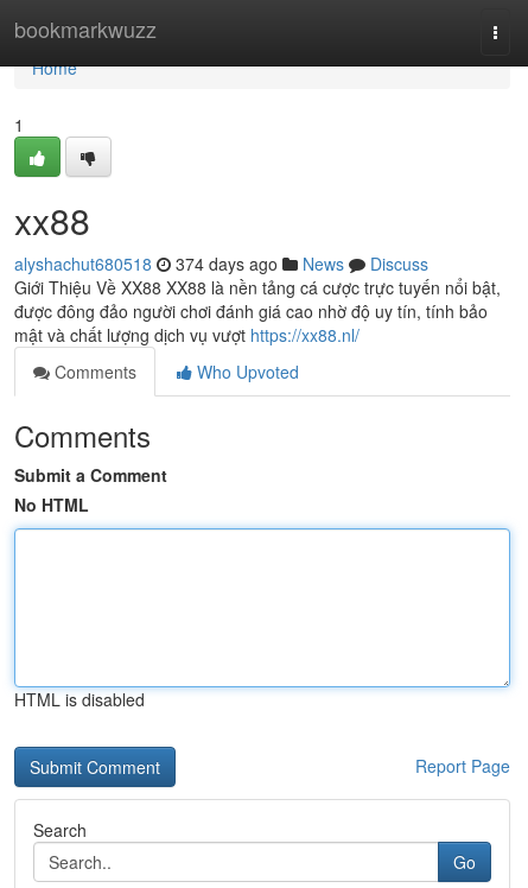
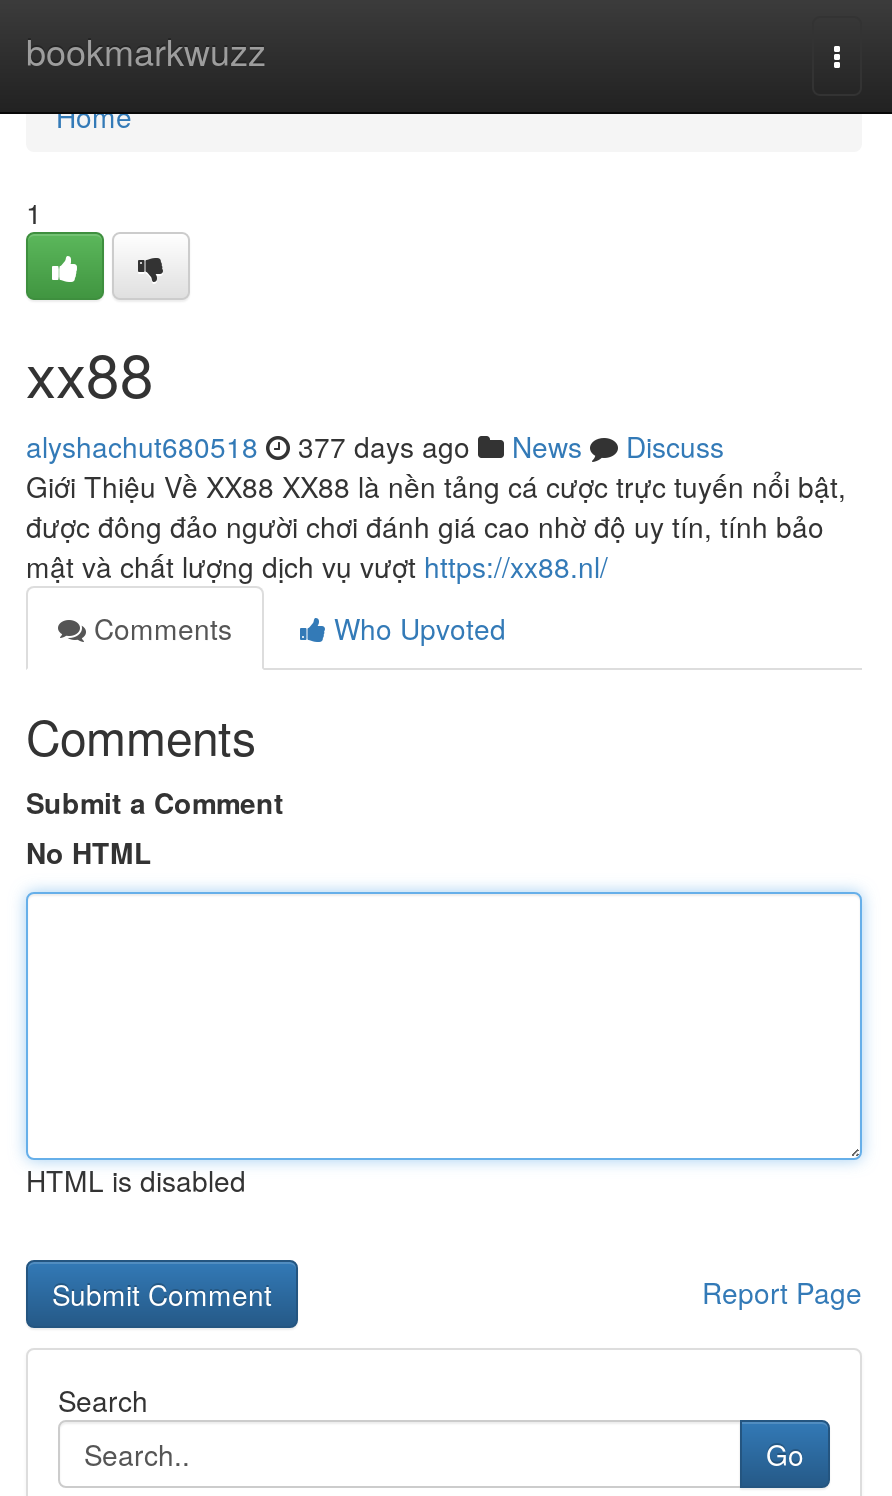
[14,252,428,275] alyshachut680518 374 days ago News Discuss -> [26,426,724,466] alyshachut680518 377 days ago News Discuss

